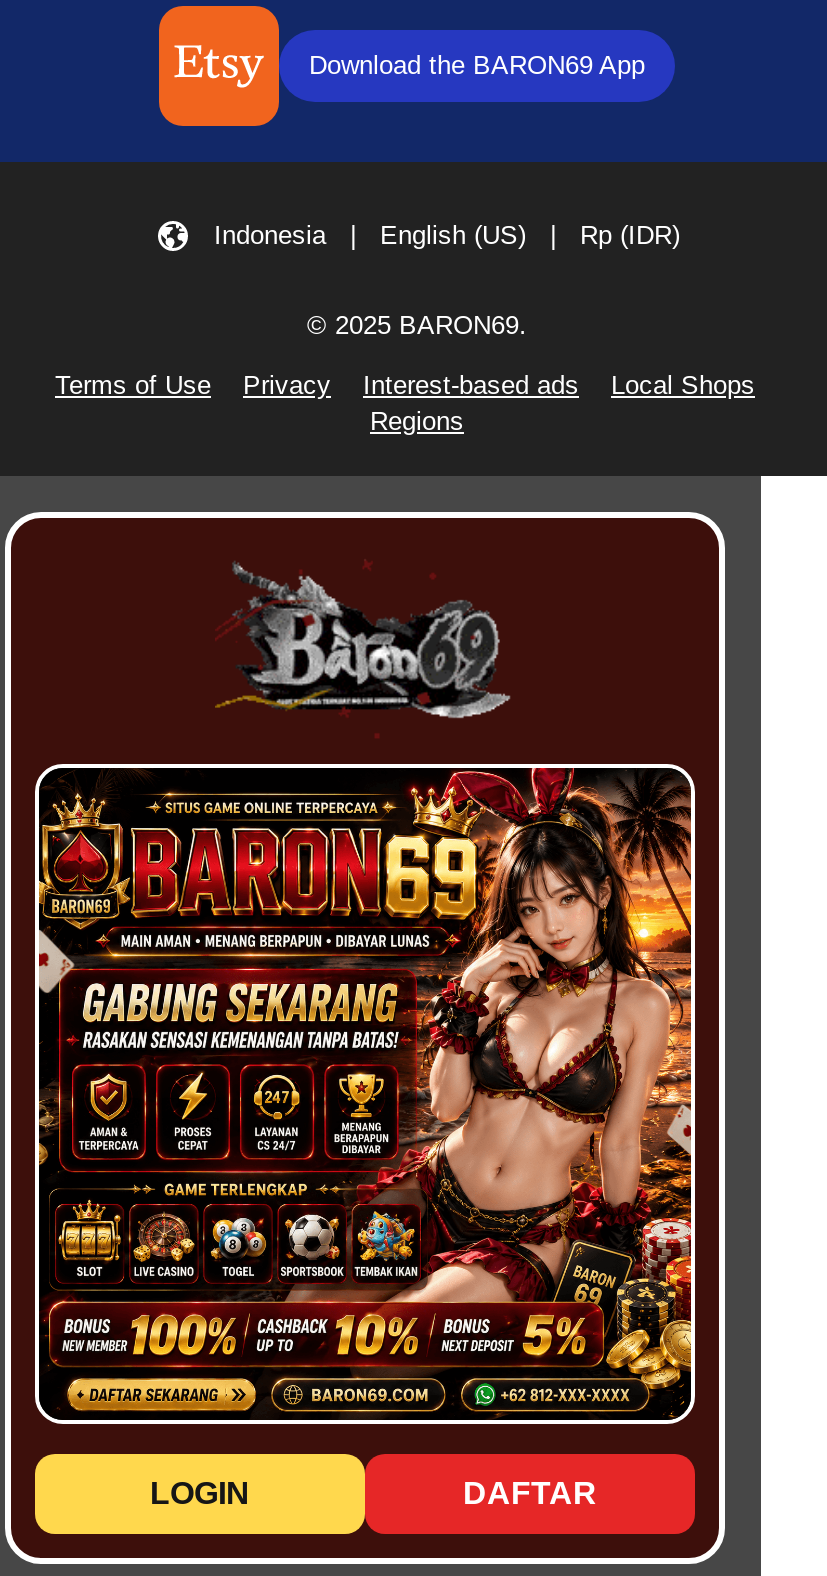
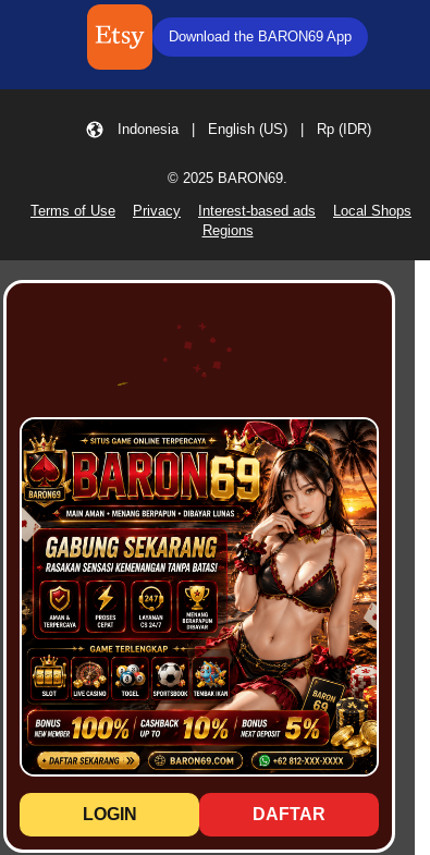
[233,562,511,720] [image] -> none

